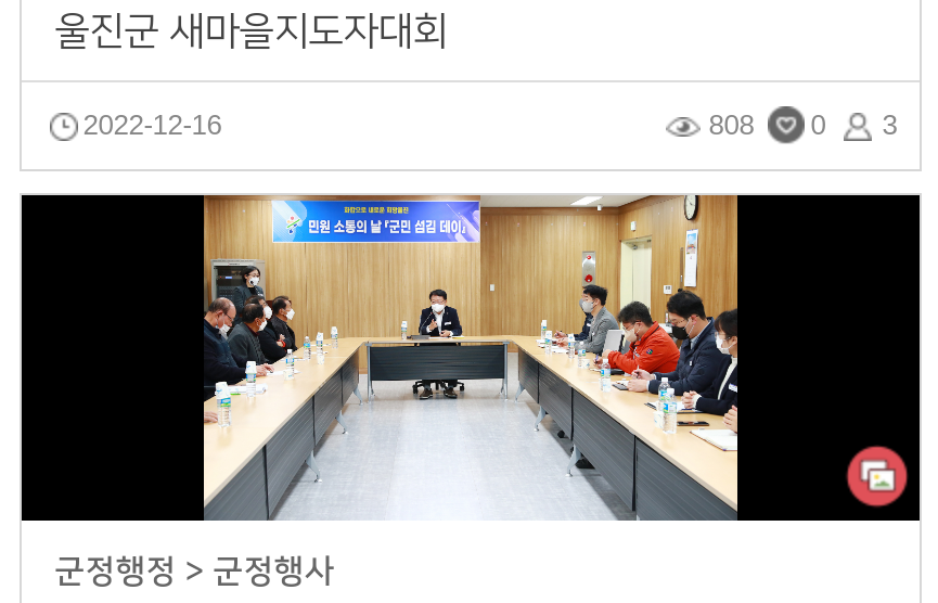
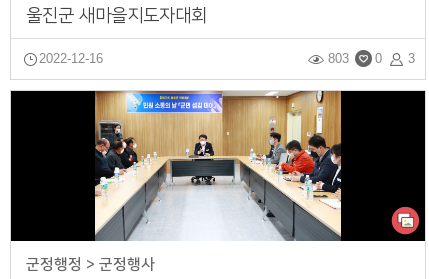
[709,108,897,141] 808 0 3 -> [328,51,415,66] 803 0 3

